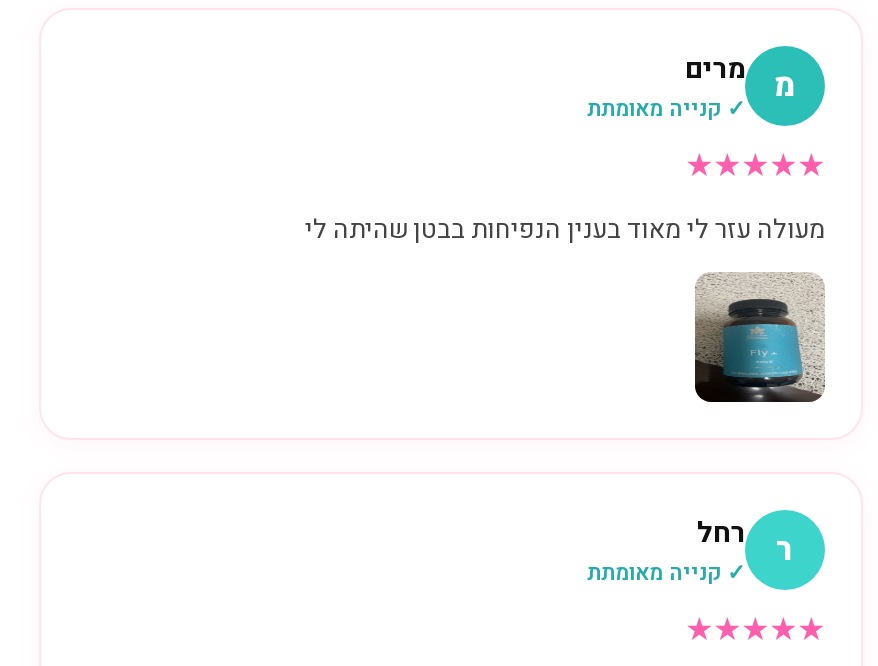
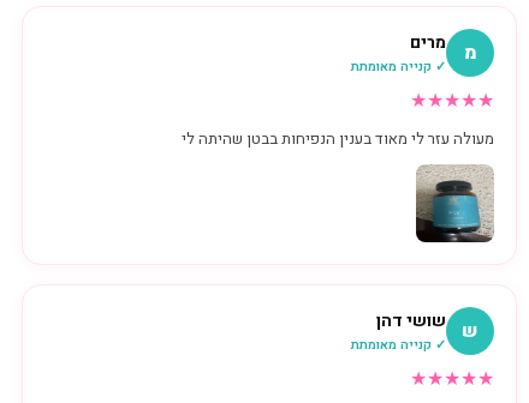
[697,511,794,573] ר | רחל -> [376,308,479,345] ש | שושי דהן

